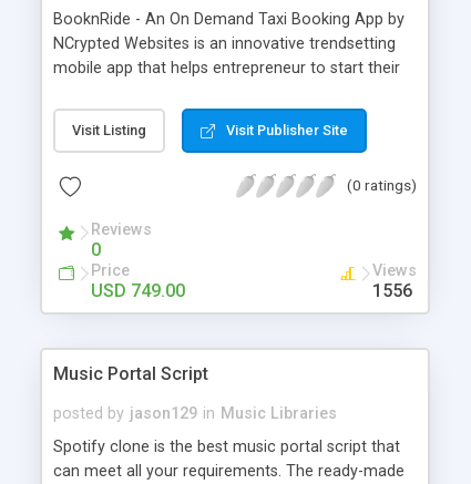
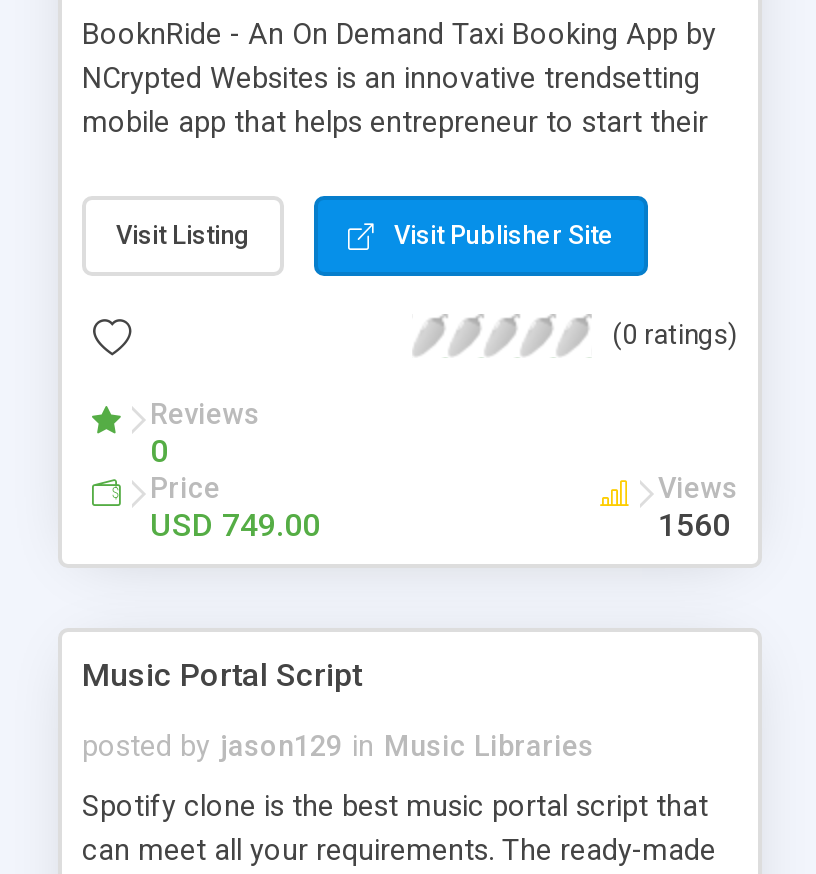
[372,280,412,301] 1556 -> [658,506,730,544] 1560

